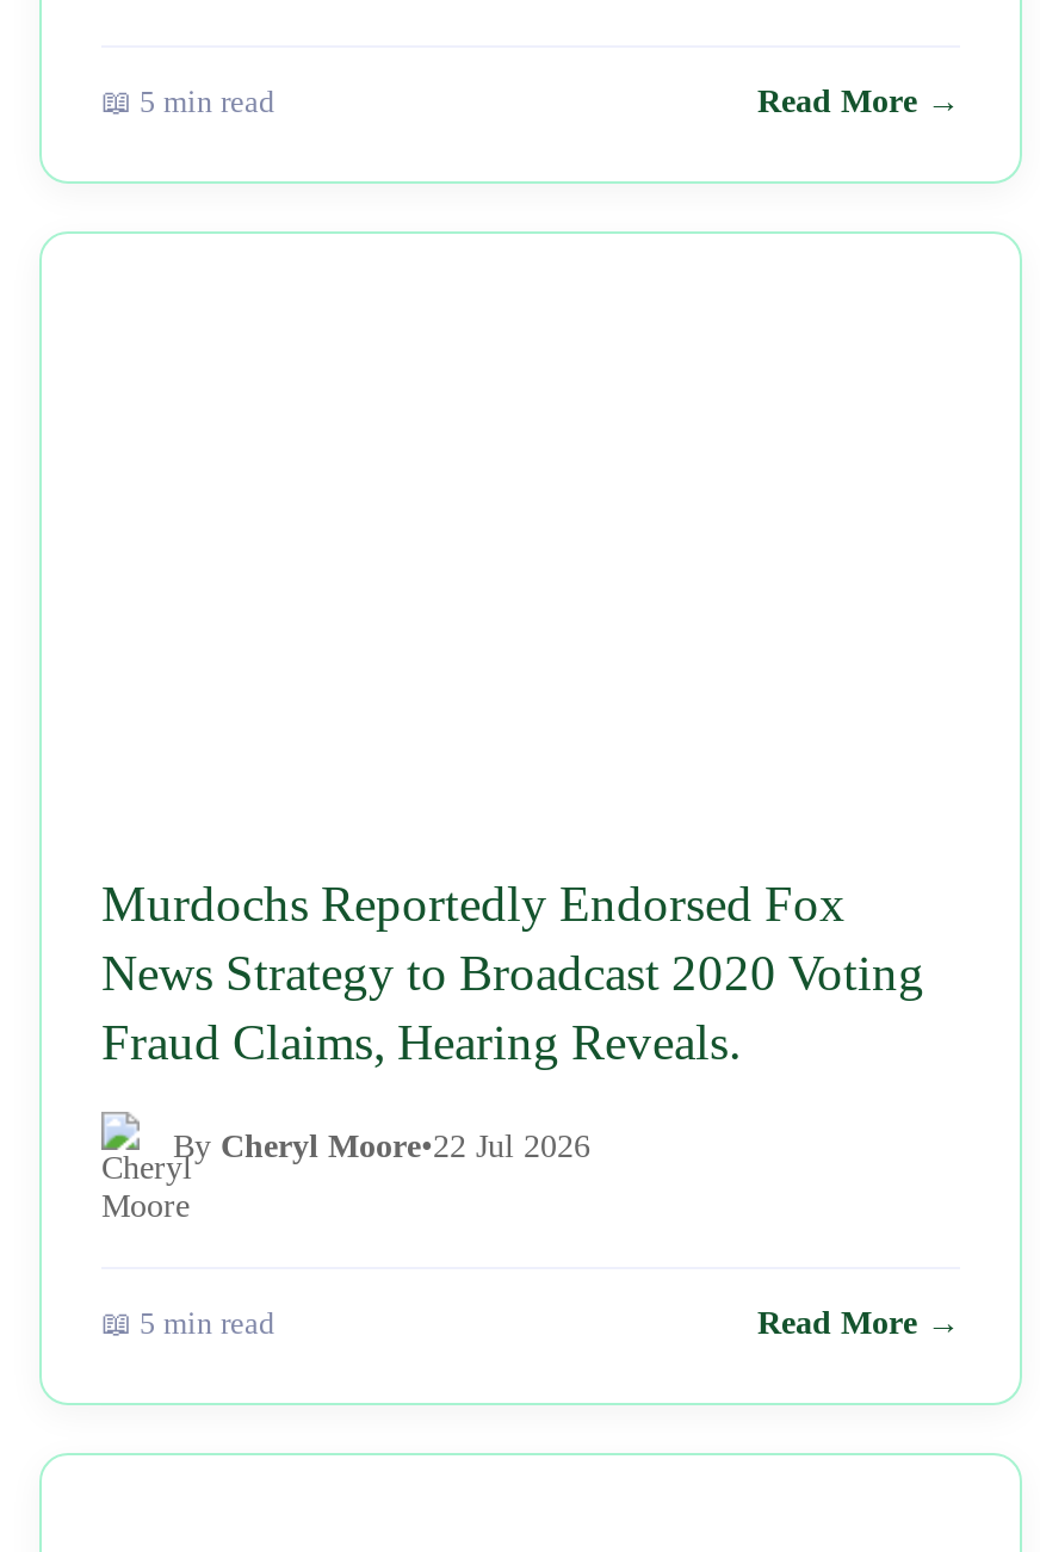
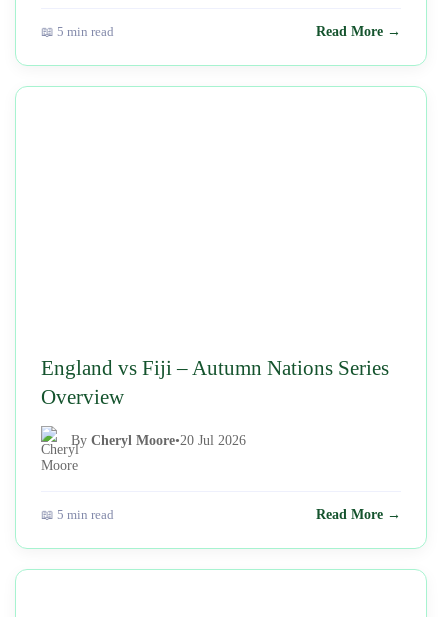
[101,876,924,1069] Murdochs Reportedly Endorsed Fox | News Strategy to Broadcast 2020 Voting | Fraud Claims, Hearing Reveals. -> [41,356,389,408] England vs Fiji – Autumn Nations Series | Overview
[173,1129,590,1164] By Cheryl Moore•22 Jul 2026 -> [71,433,246,448] By Cheryl Moore•20 Jul 2026

